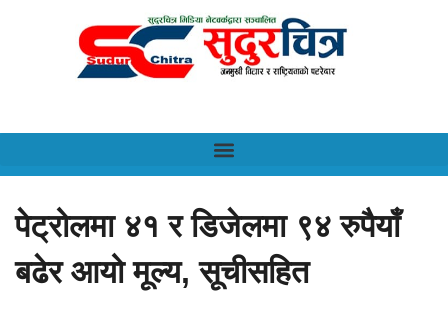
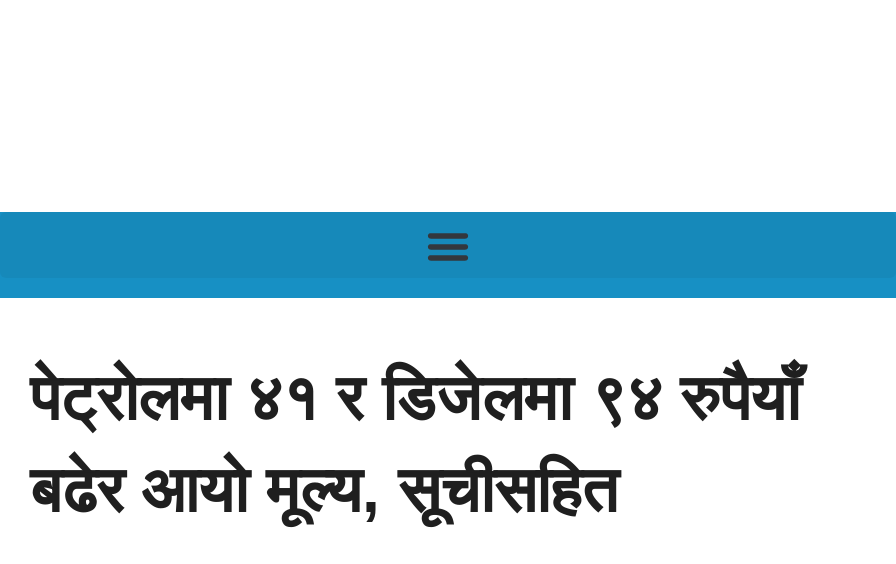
[77,15,348,79] [image] -> none

